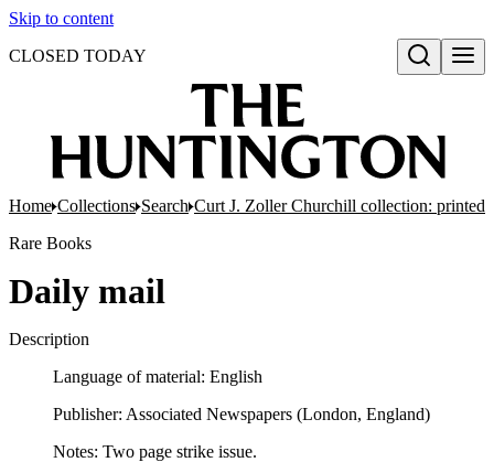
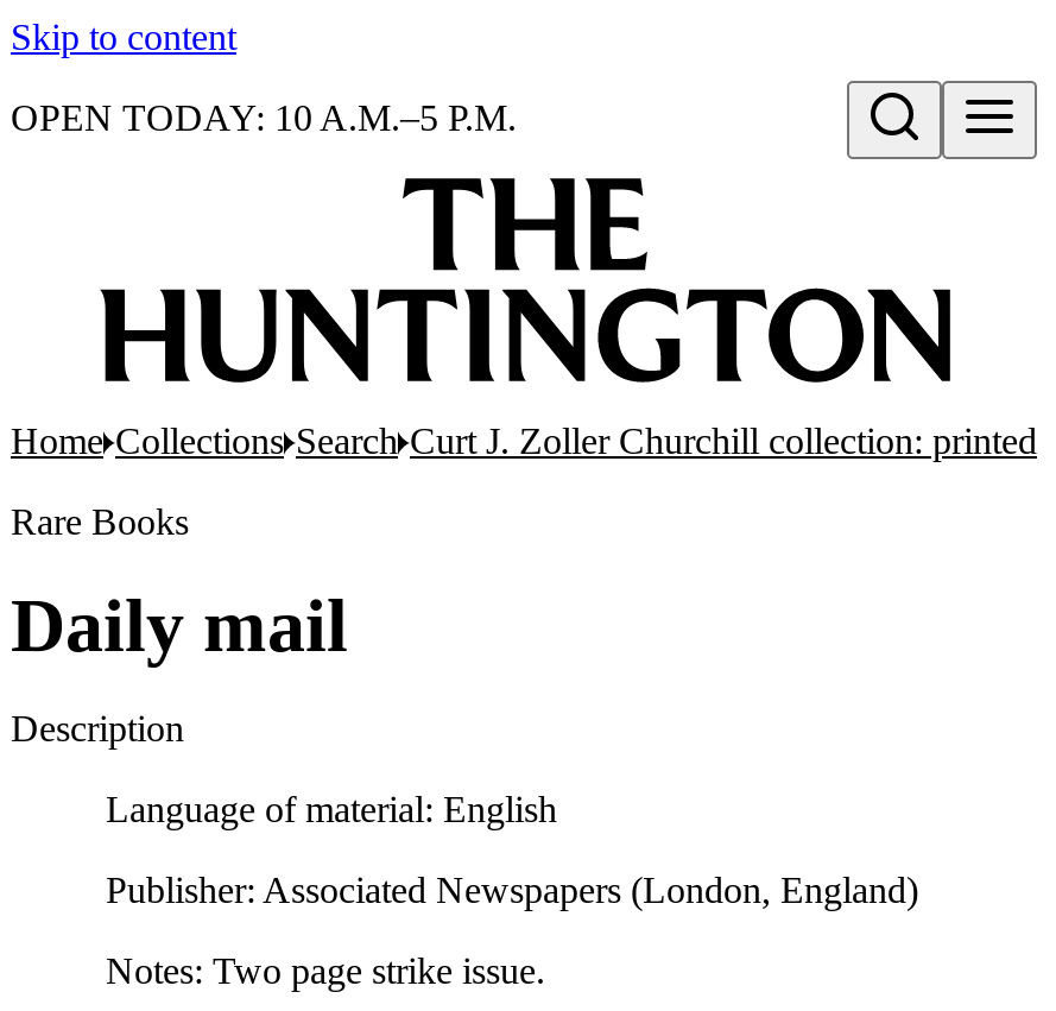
[9,46,147,65] CLOSED TODAY -> [11,97,517,138] OPEN TODAY: 10 A.M.–5 P.M.

